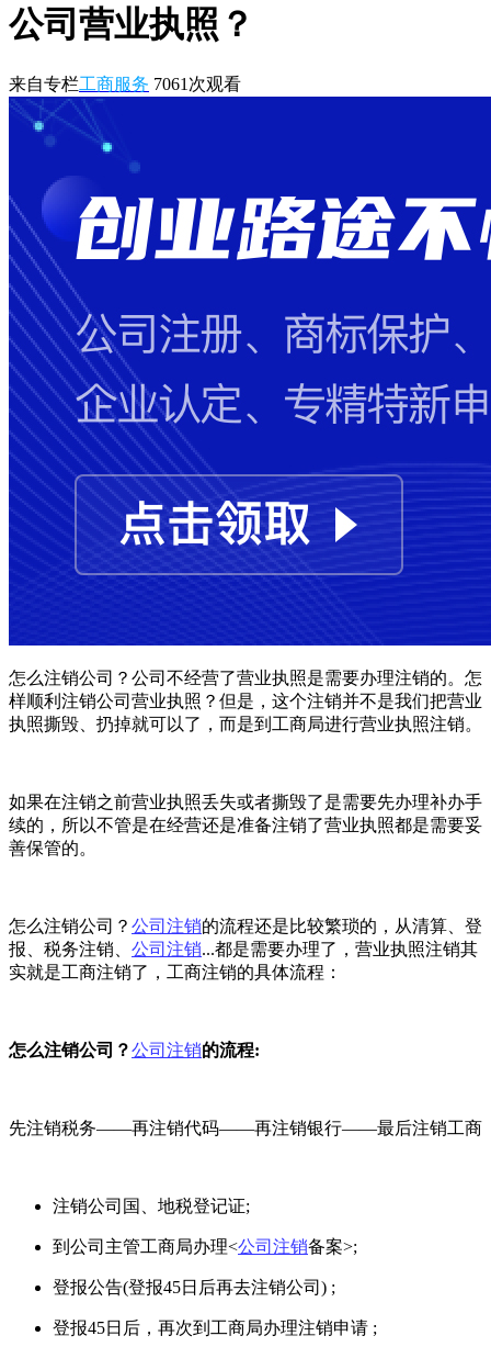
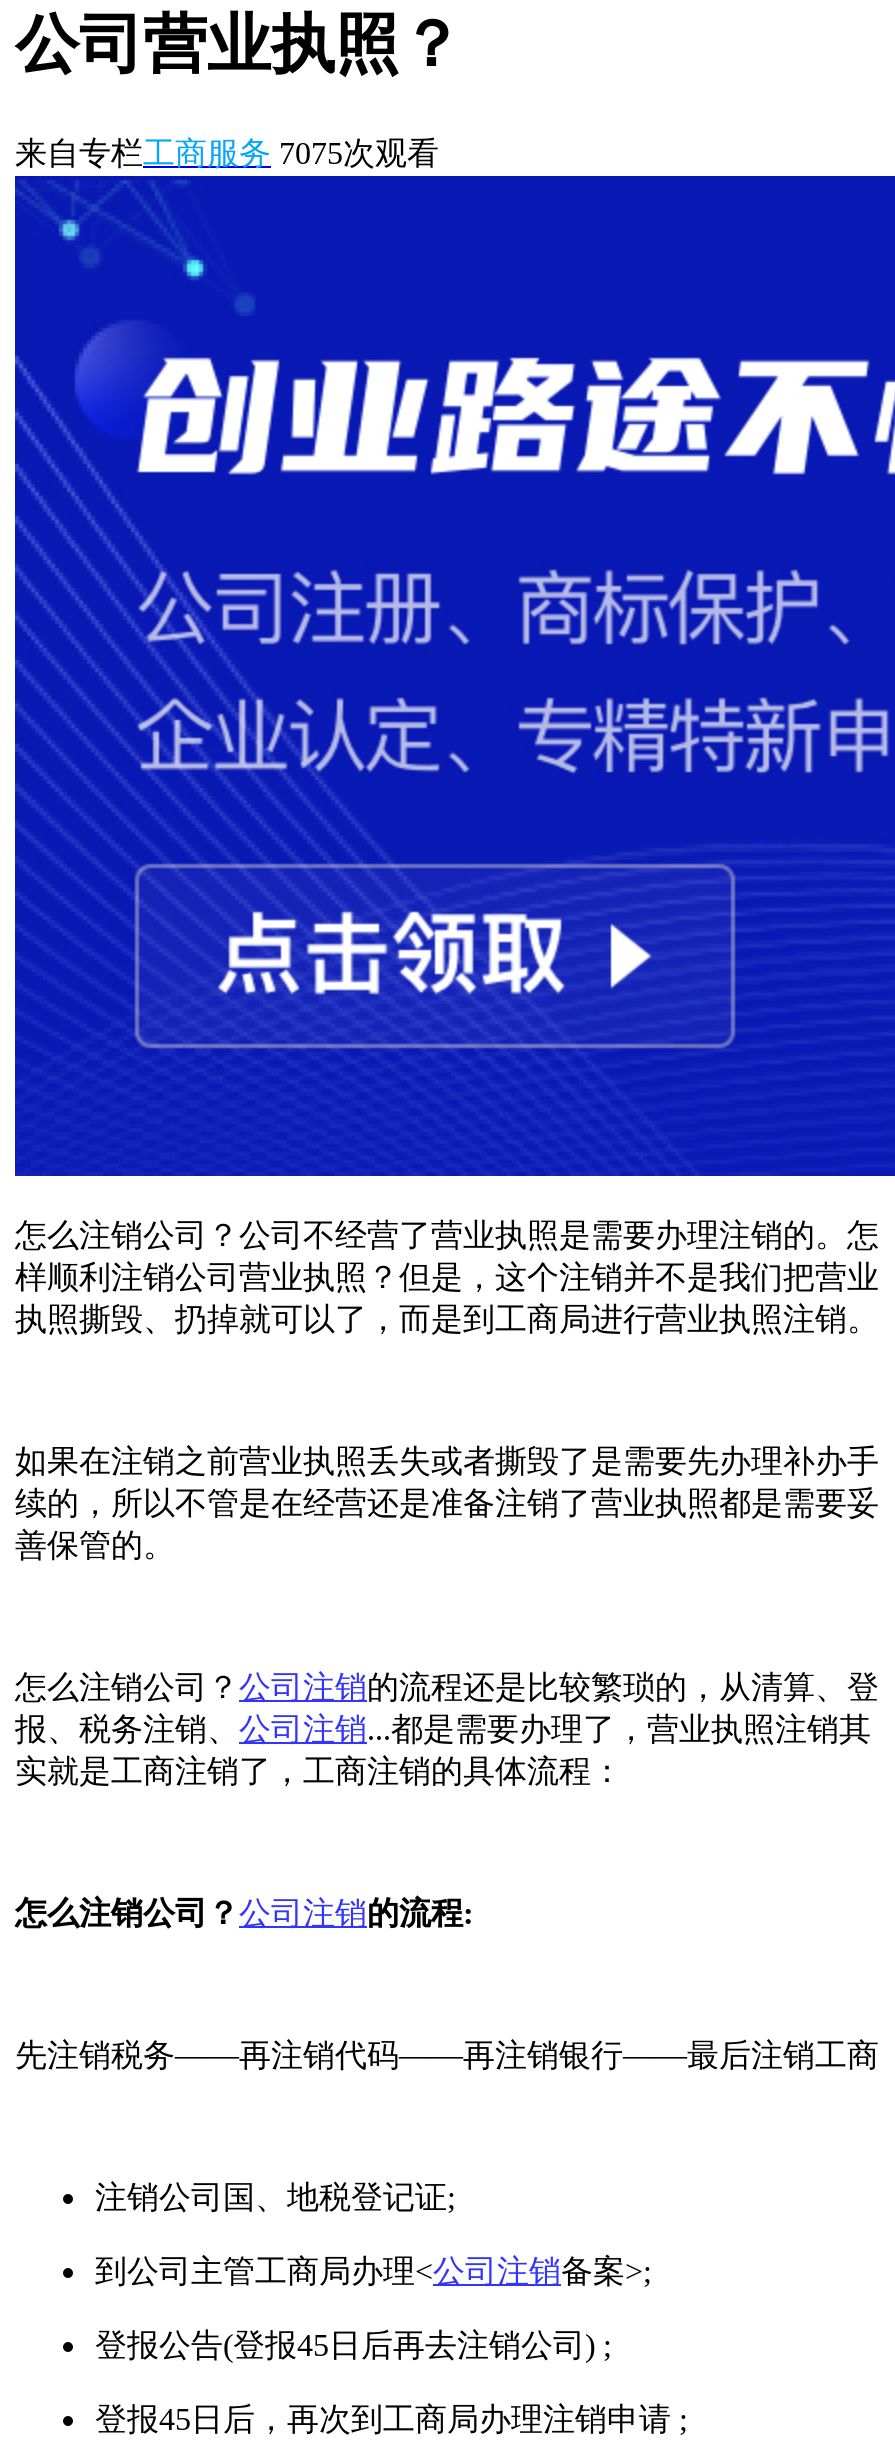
[9,75,241,93] 来自专栏工商服务 7061次观看 -> [15,136,439,170] 来自专栏工商服务 7075次观看

